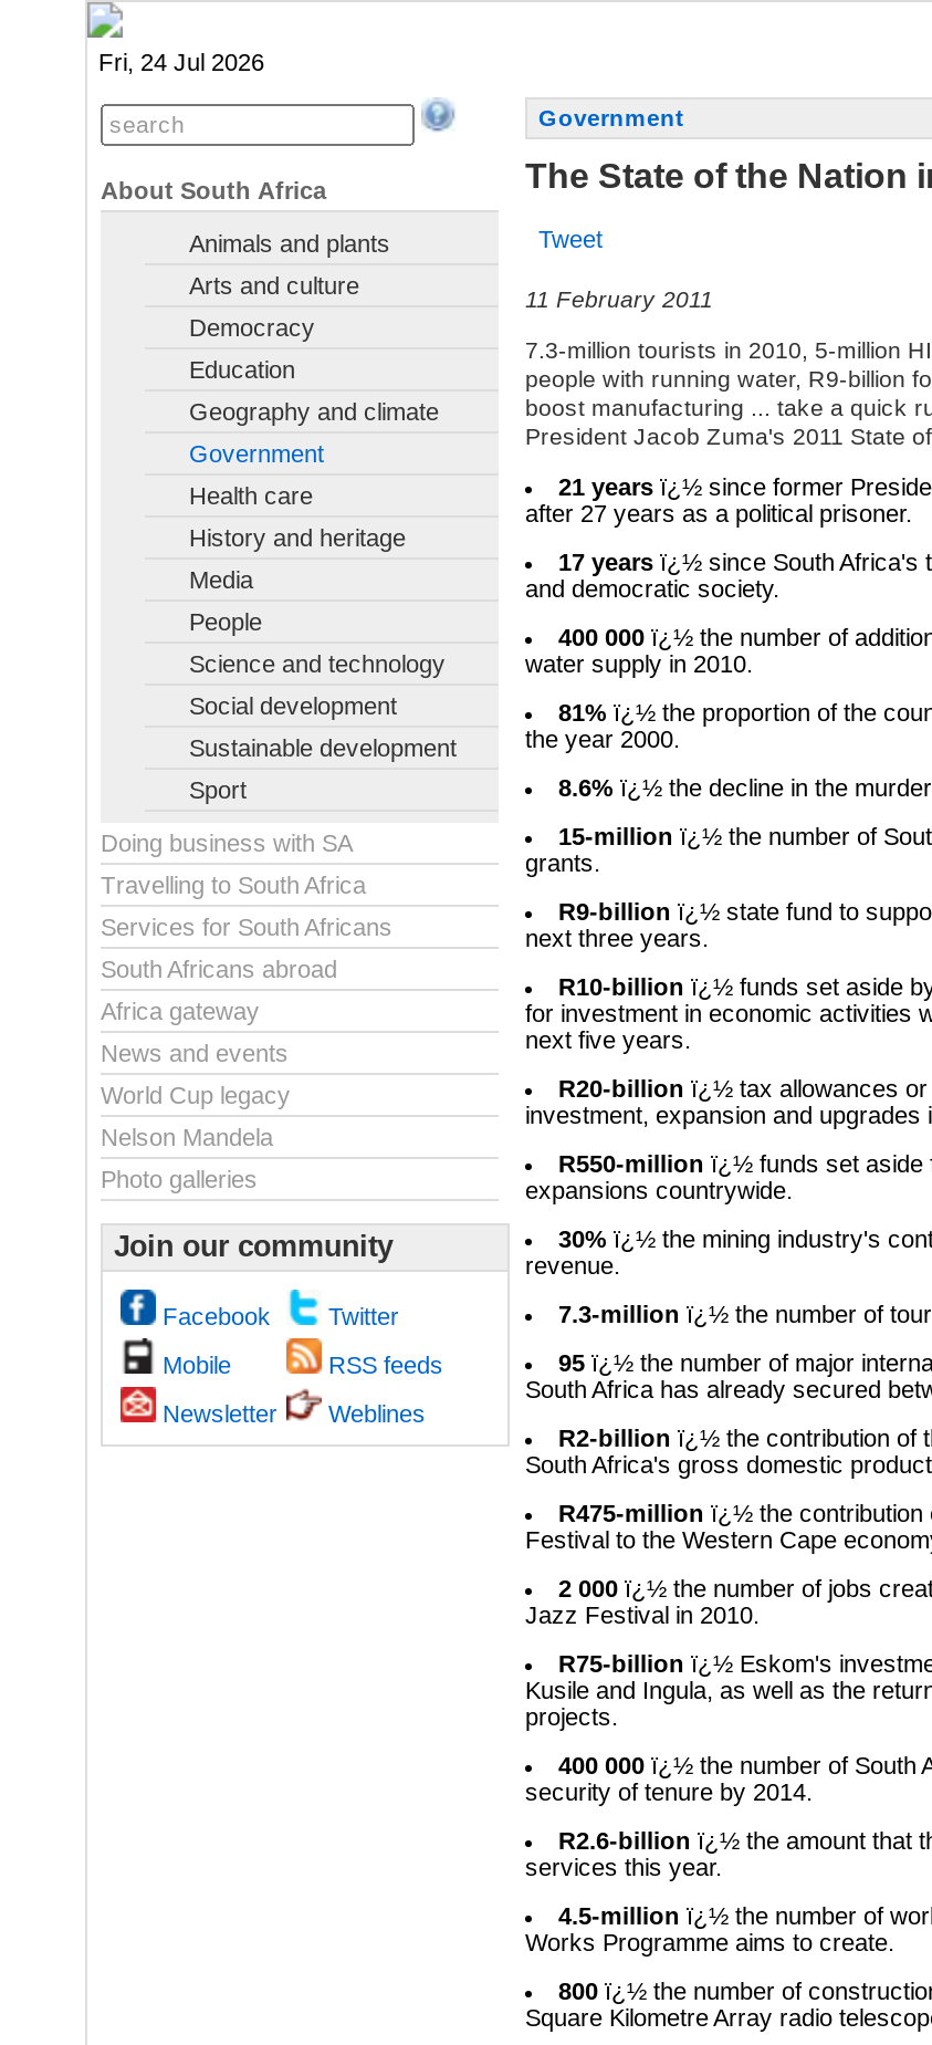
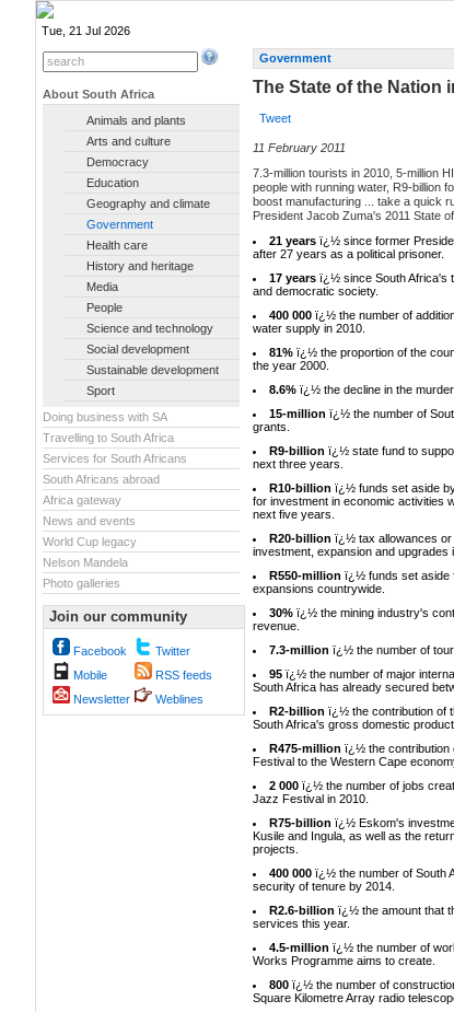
[98,49,264,75] Fri, 24 Jul 2026 -> [42,24,130,37] Tue, 21 Jul 2026

